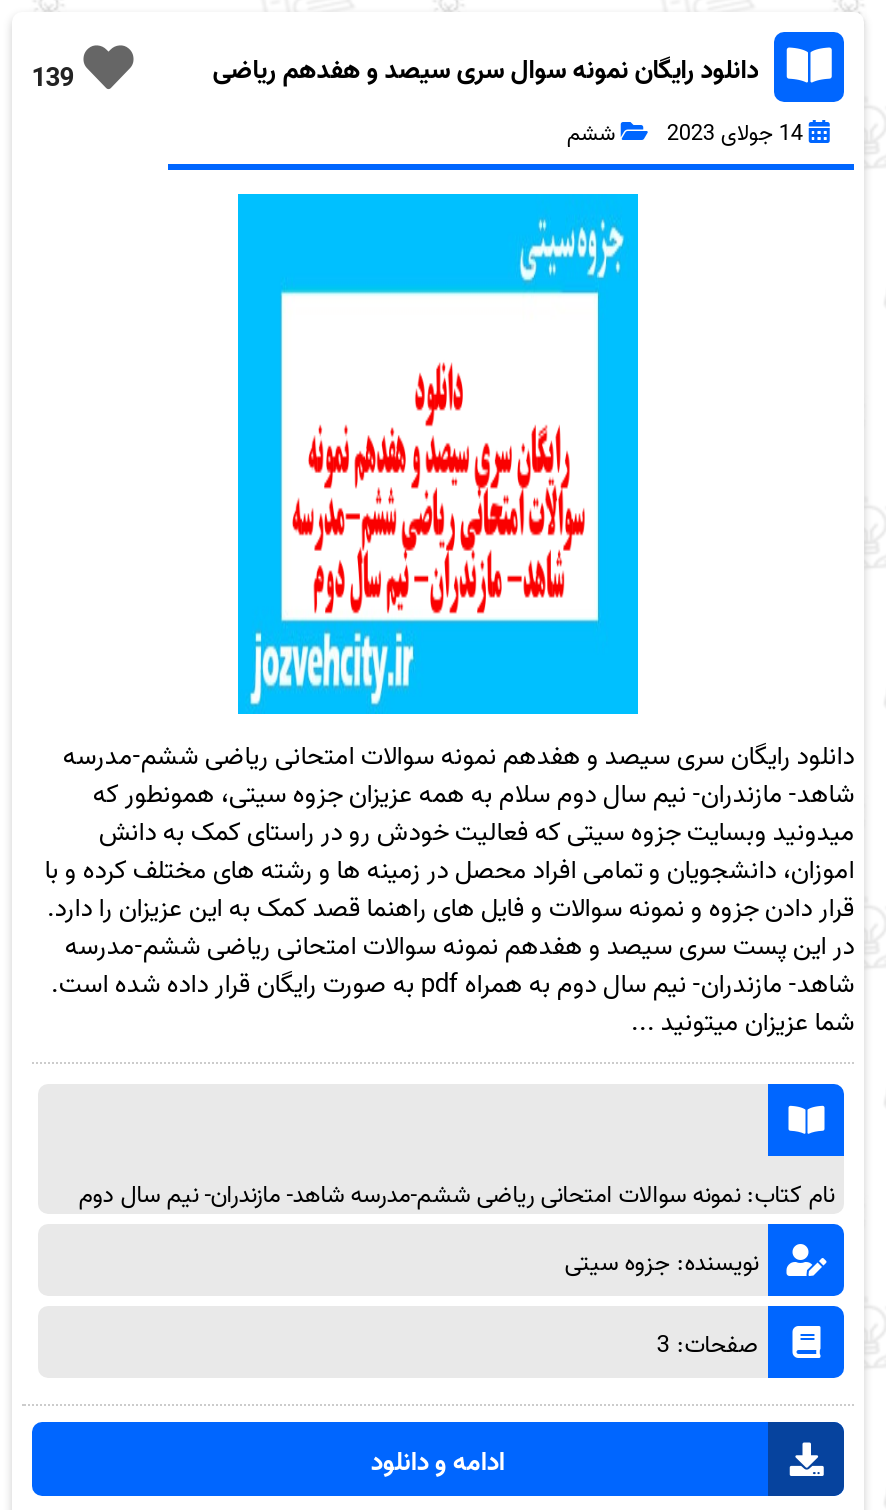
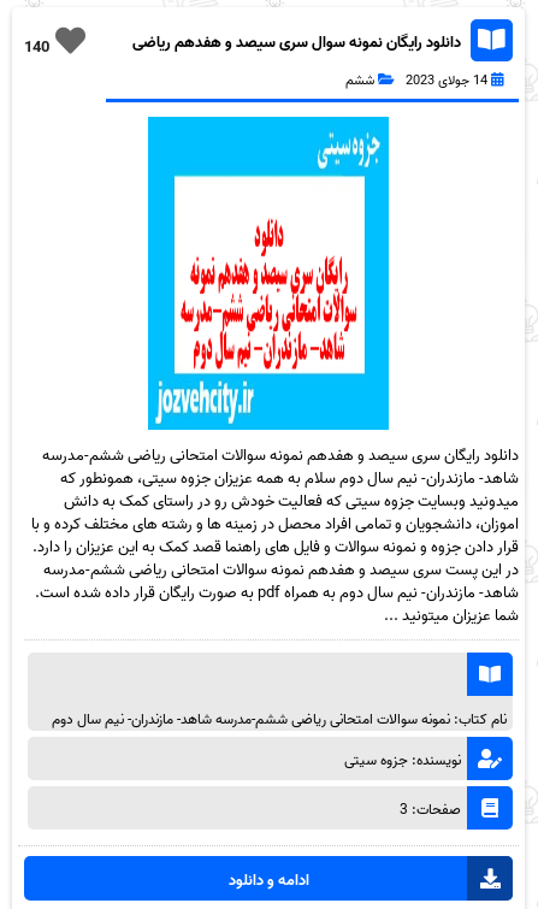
[31,58,73,100] 139 -> [24,35,49,60] 140

